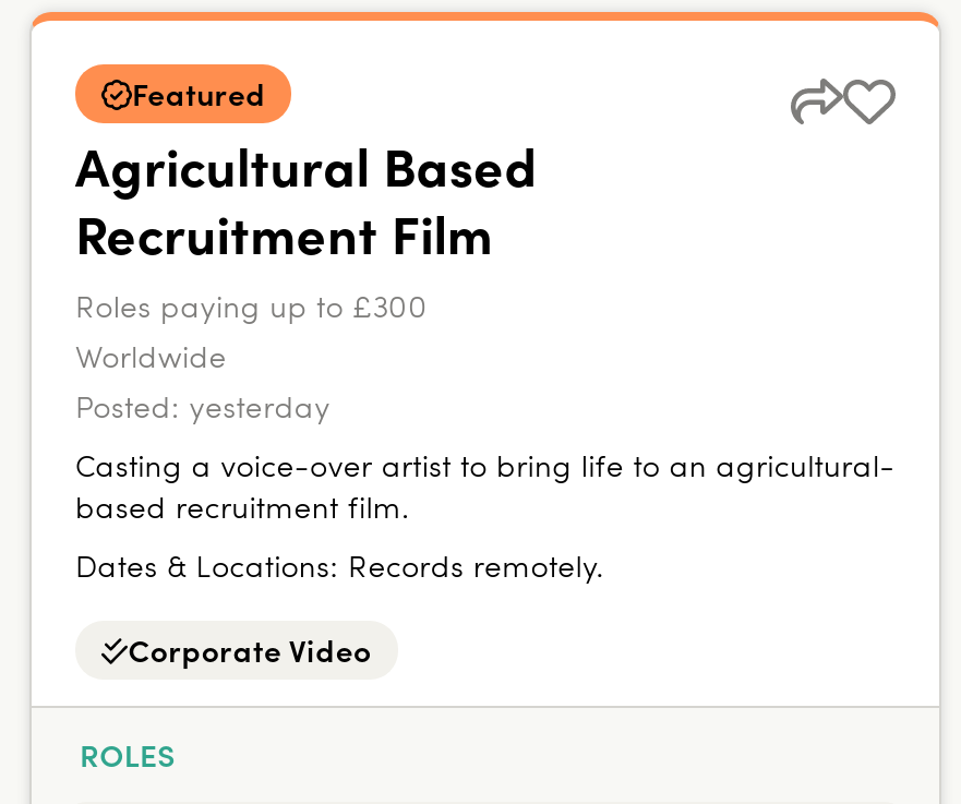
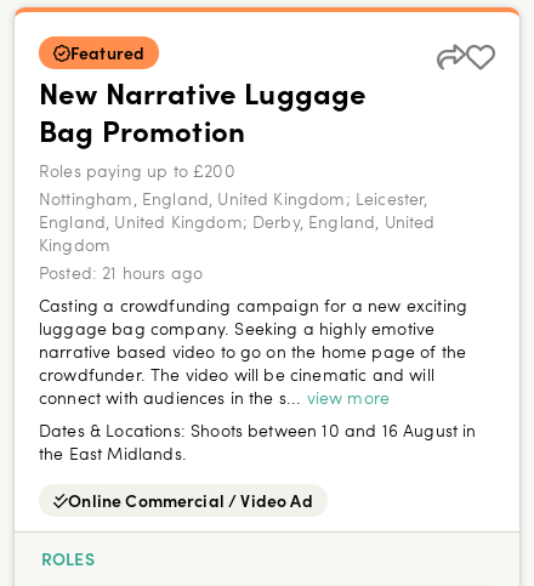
[75,128,895,586] Agricultural Based | Recruitment Film | Roles paying up to £300 | Worldwide | Posted: yesterday | Casting a voice-over artist to bring life to an agricultural- | based recruitment film. | Dates & Locations: Records remotely. -> [39,72,476,465] New Narrative Luggage | Bag Promotion | Roles paying up to £200 | Nottingham, England, United Kingdom; Leicester, | England, United Kingdom; Derby, England, United | Kingdom | Posted: 21 hours ago | Casting a crowdfunding campaign for a new exciting | luggage bag company. Seeking a highly emotive | narrative based video to go on the home page of the | crowdfunder. The video will be cinematic and will | connect with audiences in the s... view more | Dates & Locations: Shoots between 10 and 16 August in | the East Midlands.
[128,627,371,671] Corporate Video -> [68,488,313,512] Online Commercial / Video Ad

